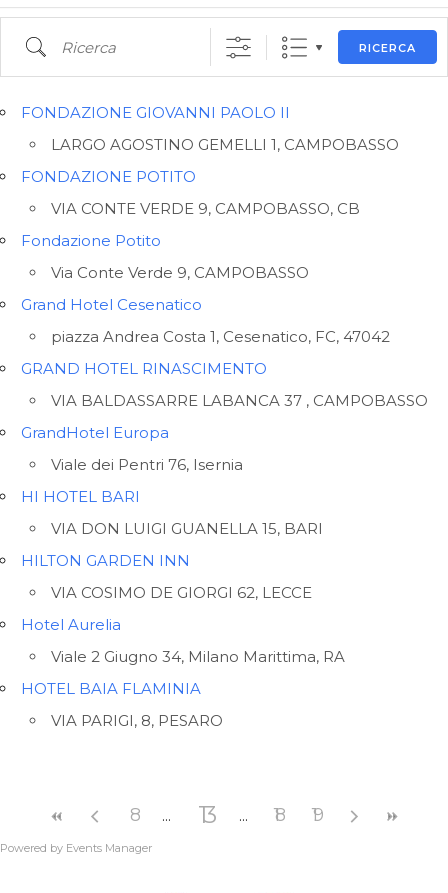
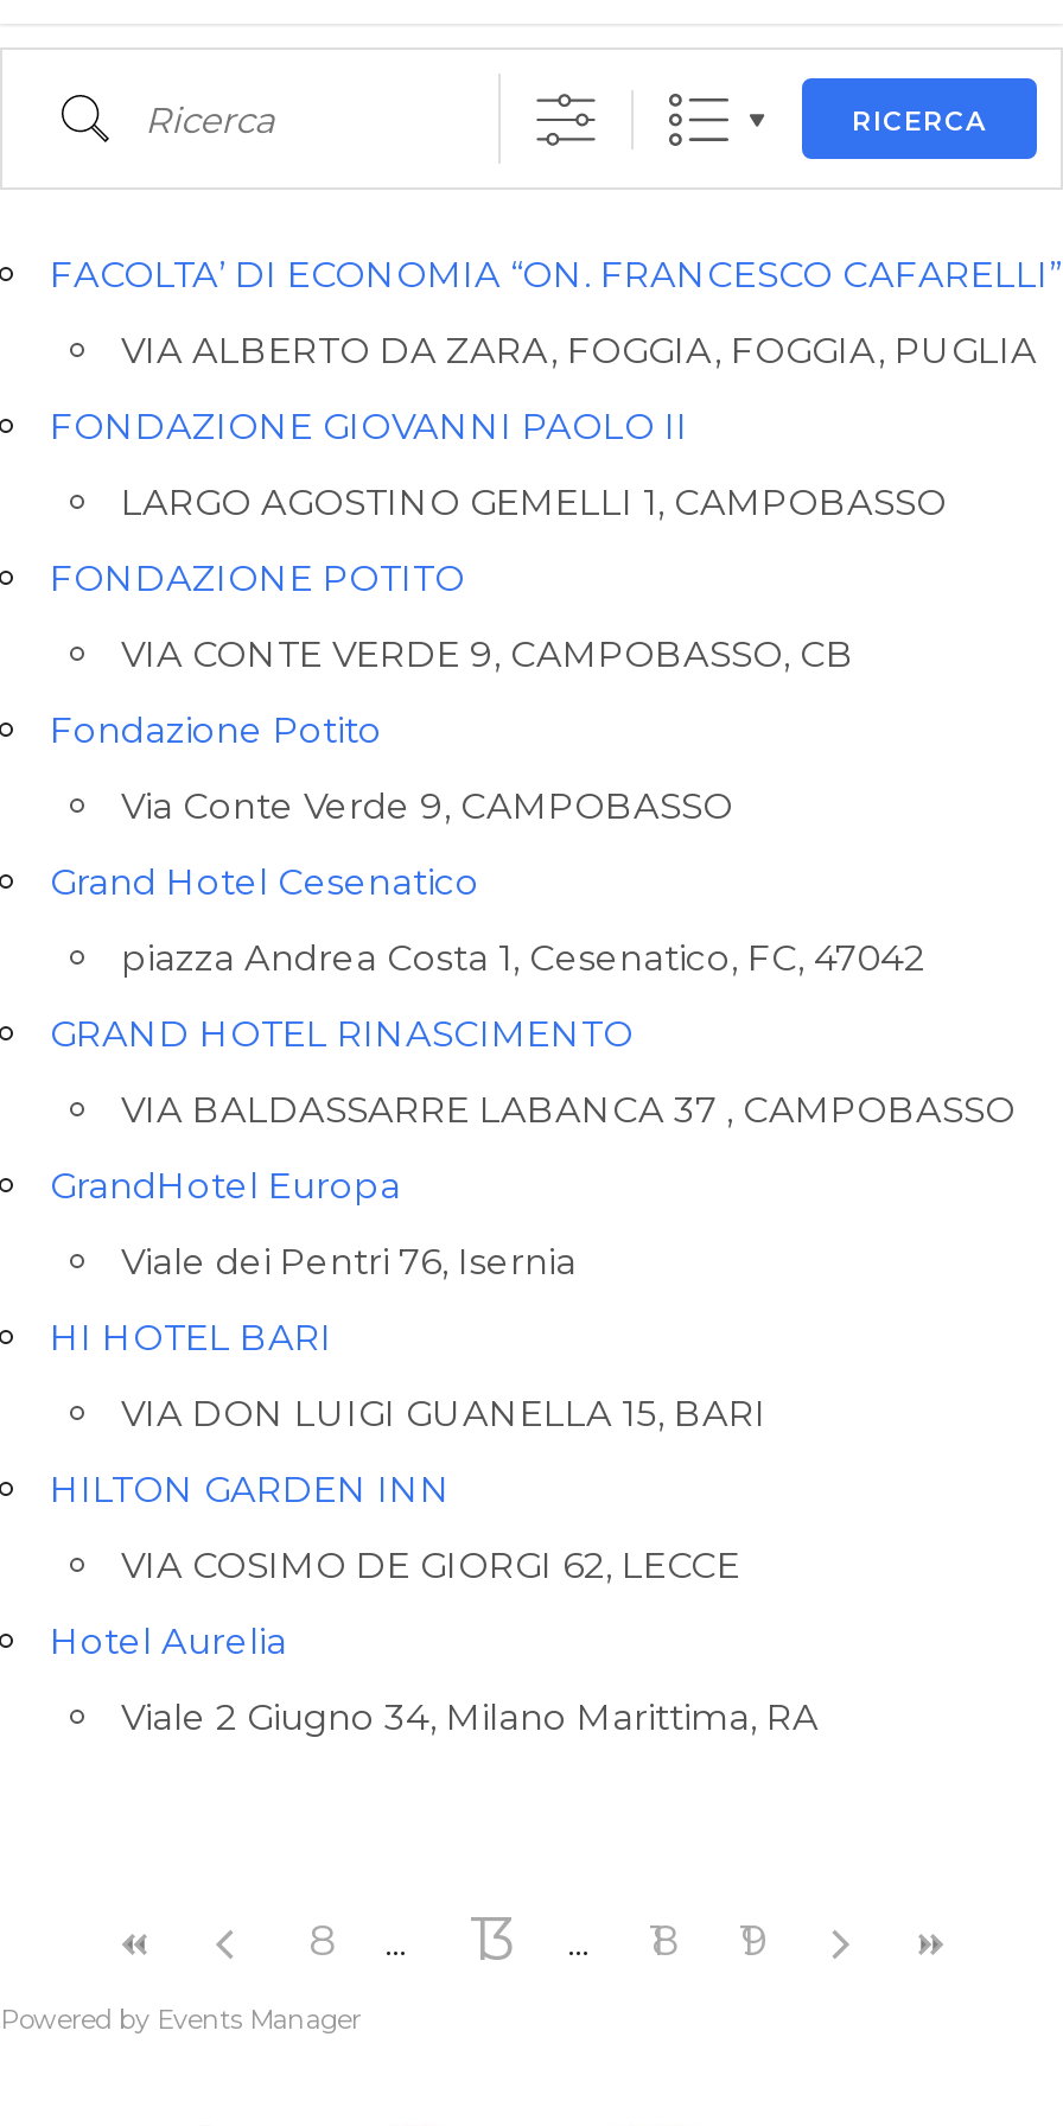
none -> [50,252,1063,373] FACOLTA’ DI ECONOMIA “ON. FRANCESCO CAFARELLI” | VIA ALBERTO DA ZARA, FOGGIA, FOGGIA, PUGLIA
moved [21,103,428,666] -> [50,403,1016,1739]: FONDAZIONE GIOVANNI PAOLO II | LARGO AGOSTINO GEMELLI 1, CAMPOBASSO | FONDAZIONE POTITO | ... | Hotel Aurelia | Viale 2 Giugno 34, Milano Marittima, RA
[21,679,223,730] HOTEL BAIA FLAMINIA | VIA PARIGI, 8, PESARO -> none

